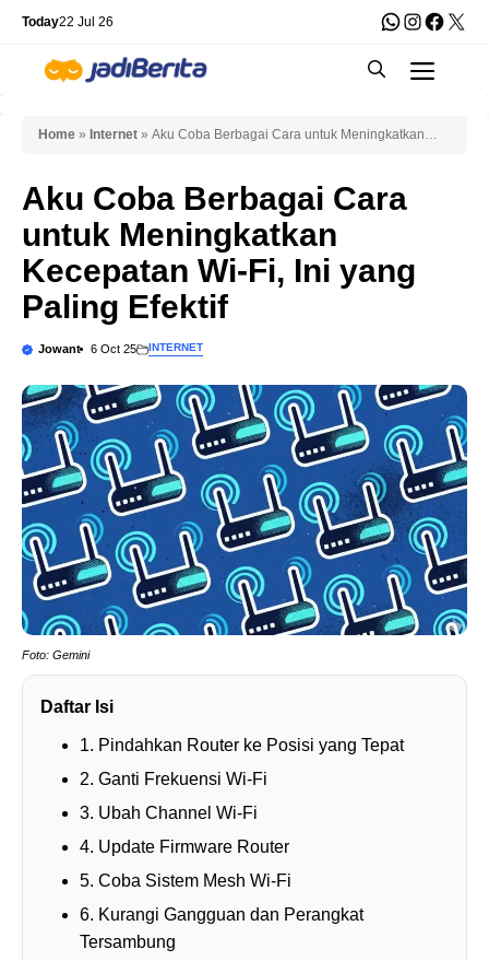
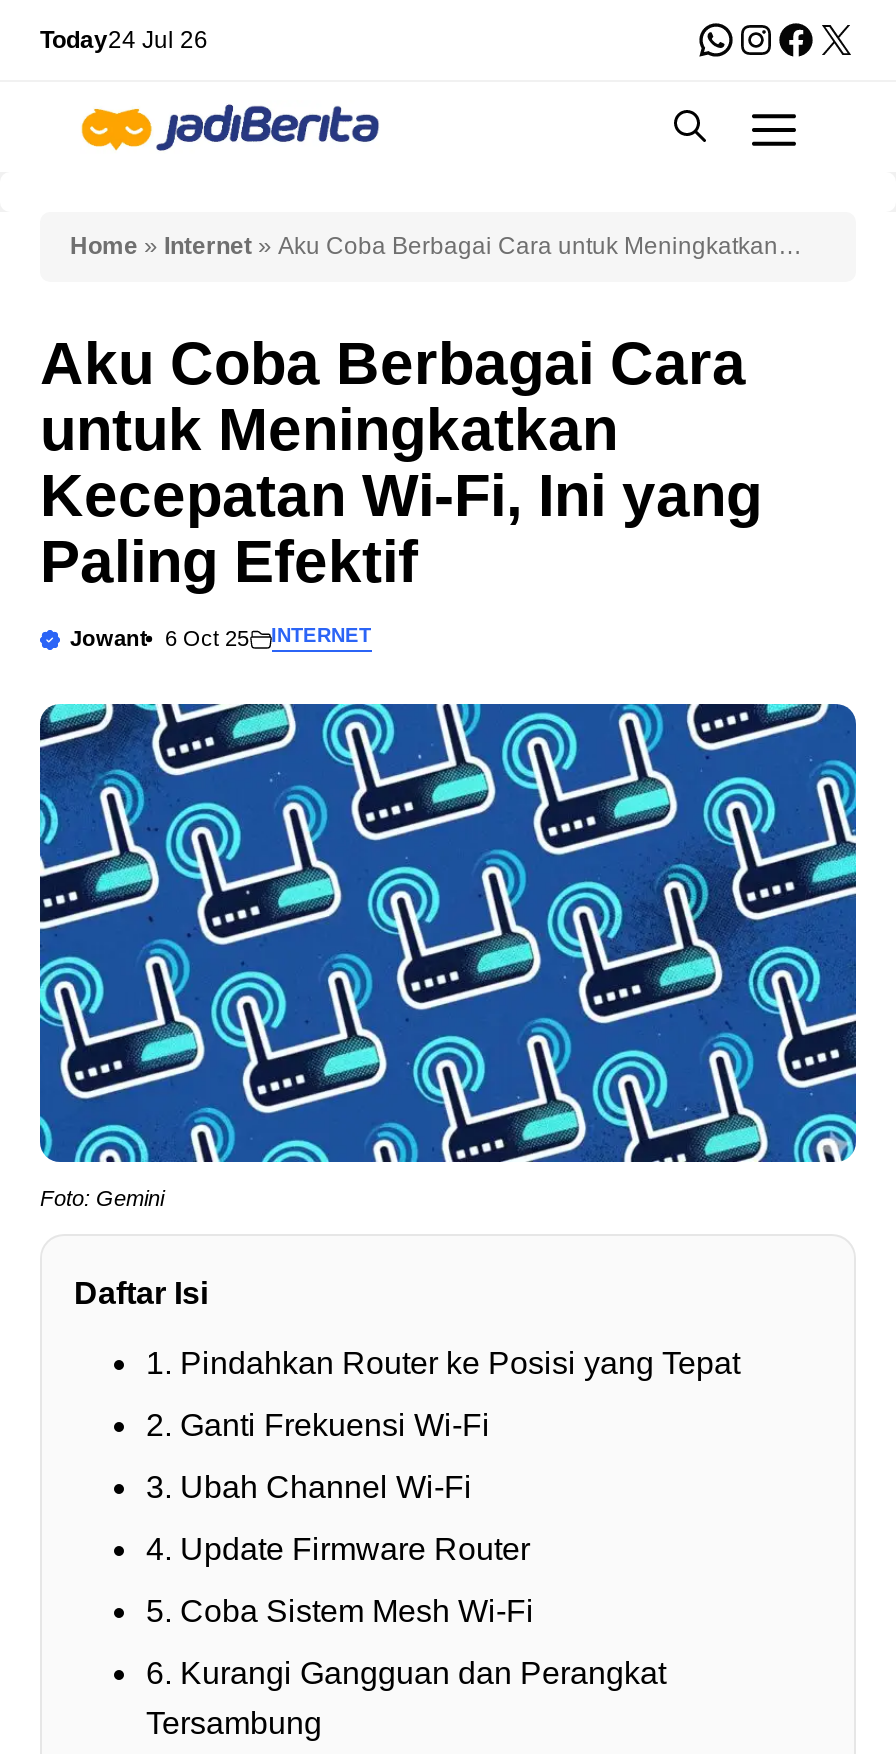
[22,14,114,30] Today22 Jul 26 -> [40,26,208,54] Today24 Jul 26

